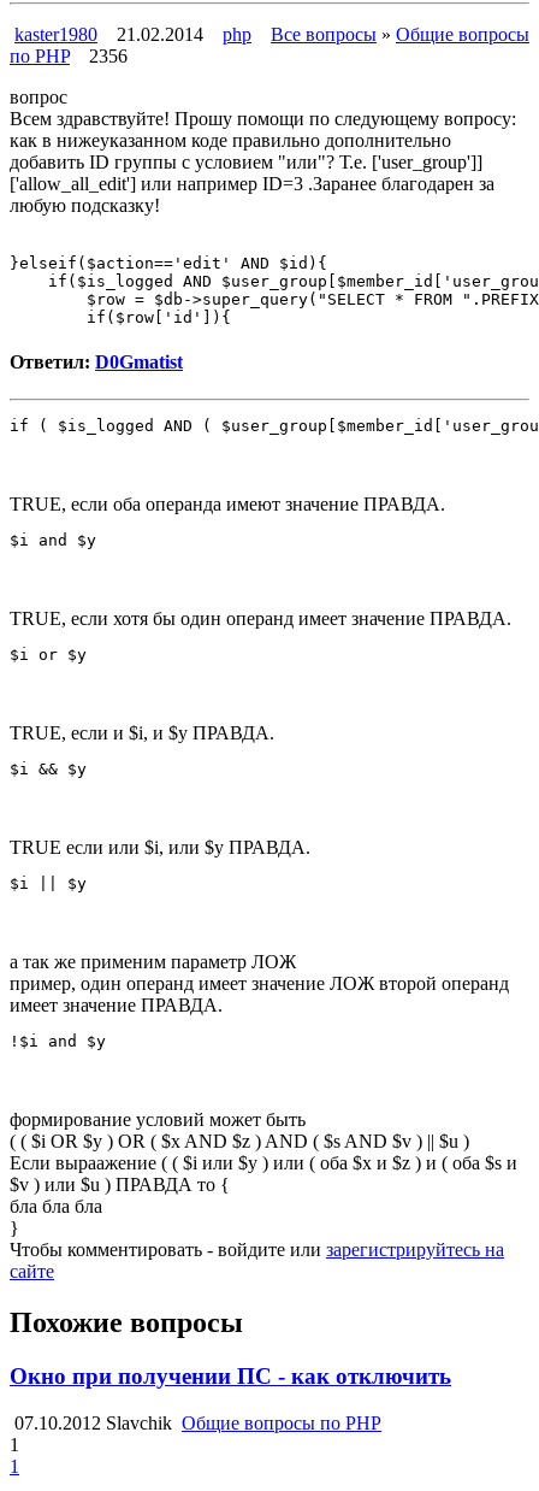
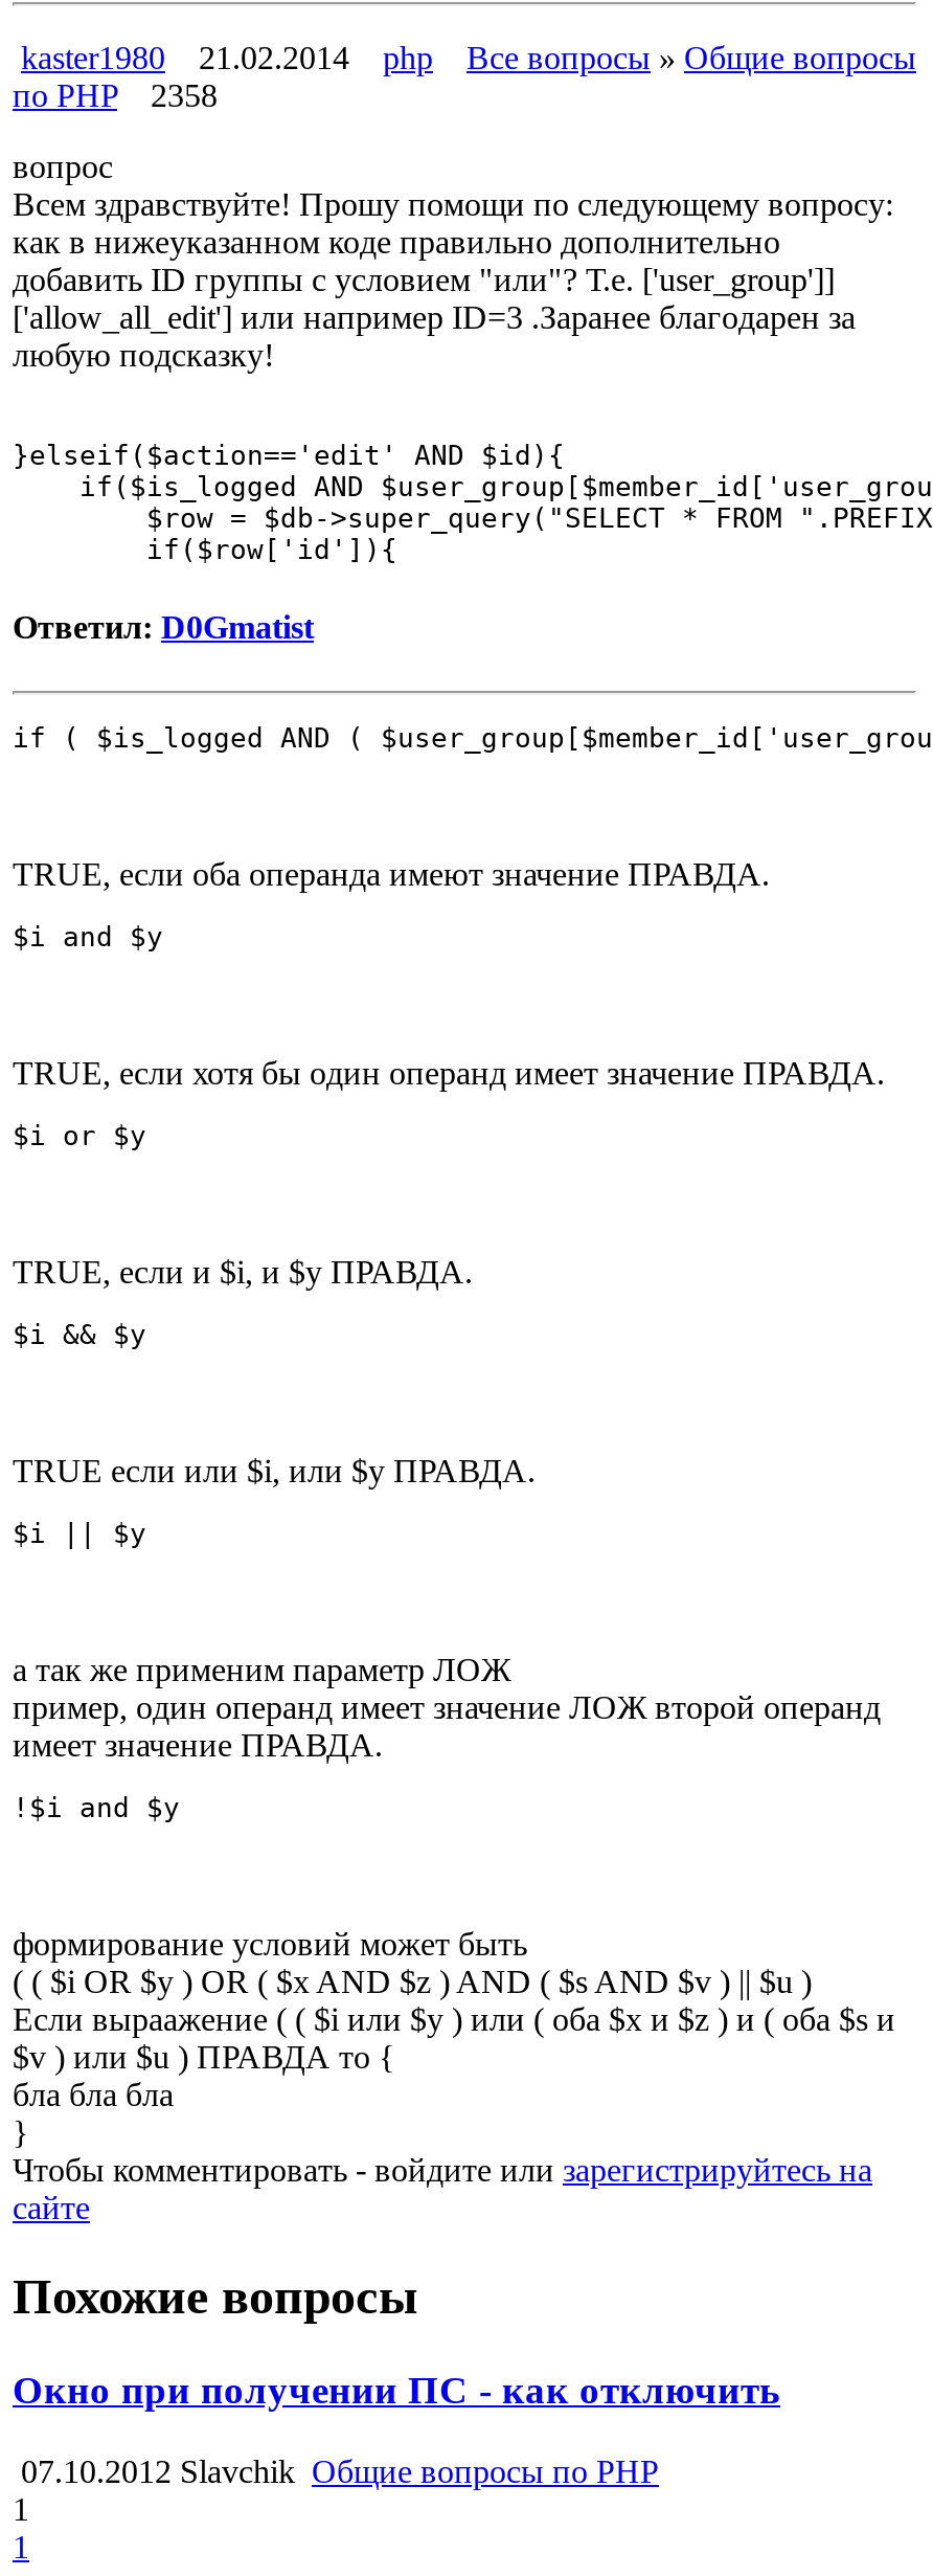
[84,46,128,66] 2356 -> [142,77,218,113] 2358

